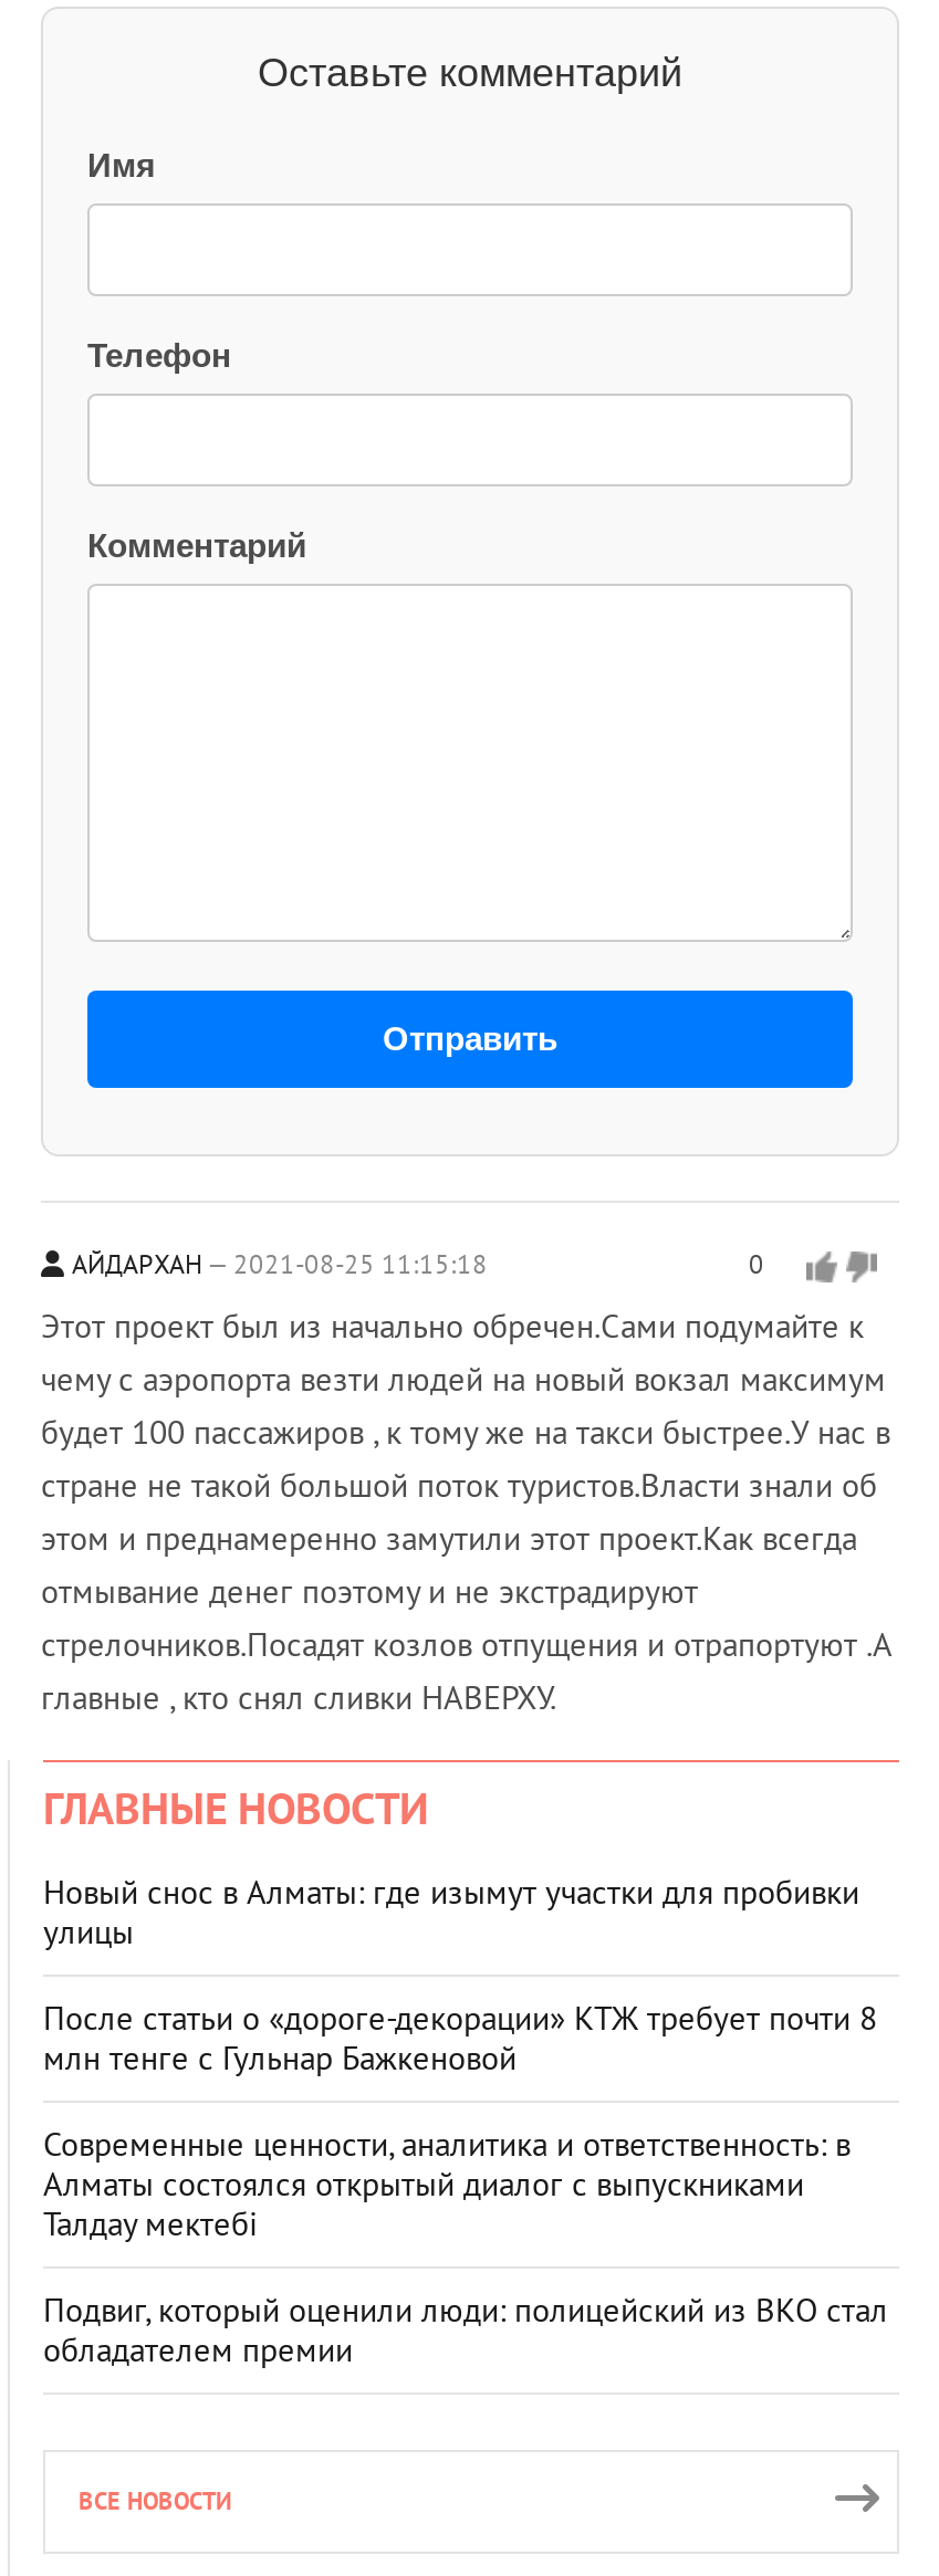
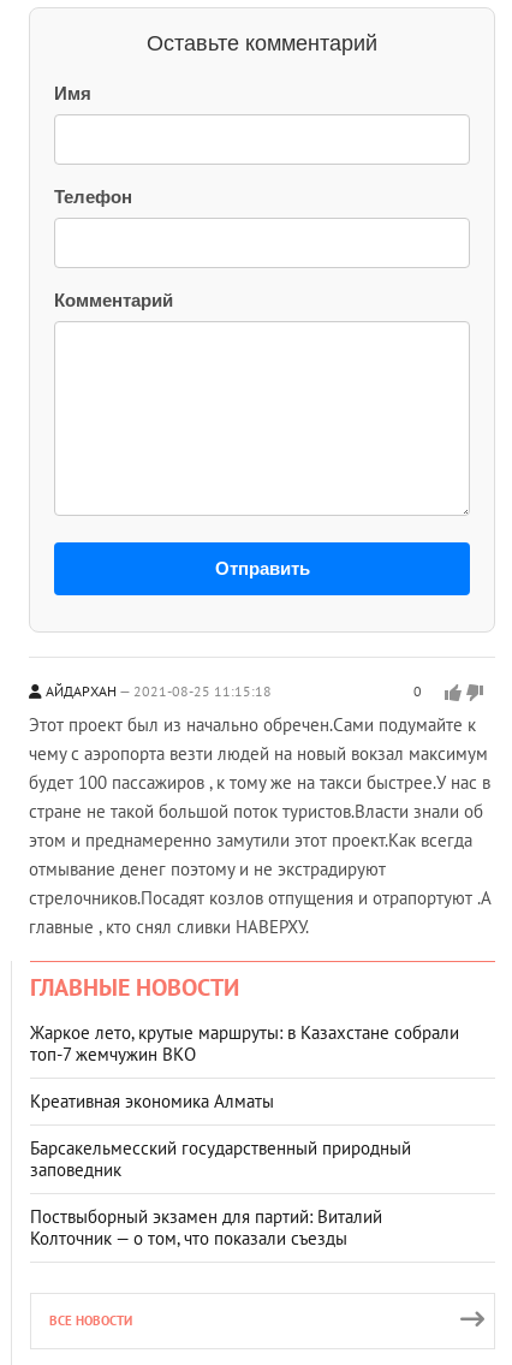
[43,1871,859,1953] Новый снос в Алматы: где изымут участки для пробивки | улицы -> [30,1021,459,1066] Жаркое лето, крутые маршруты: в Казахстане собрали | топ‑7 жемчужин ВКО
[43,1997,877,2079] После статьи о «дороге-декорации» КТЖ требует почти 8 | млн тенге с Гульнар Бажкеновой -> [30,1090,274,1113] Креативная экономика Алматы
[43,2123,851,2245] Современные ценности, аналитика и ответственность: в | Алматы состоялся открытый диалог с выпускниками | Талдау мектебі -> [30,1137,411,1181] Барсакельмесский государственный природный | заповедник
[43,2289,888,2371] Подвиг, который оценили люди: полицейский из ВКО стал | обладателем премии -> [30,1205,382,1250] Поствыборный экзамен для партий: Виталий | Колточник — о том, что показали съезды

